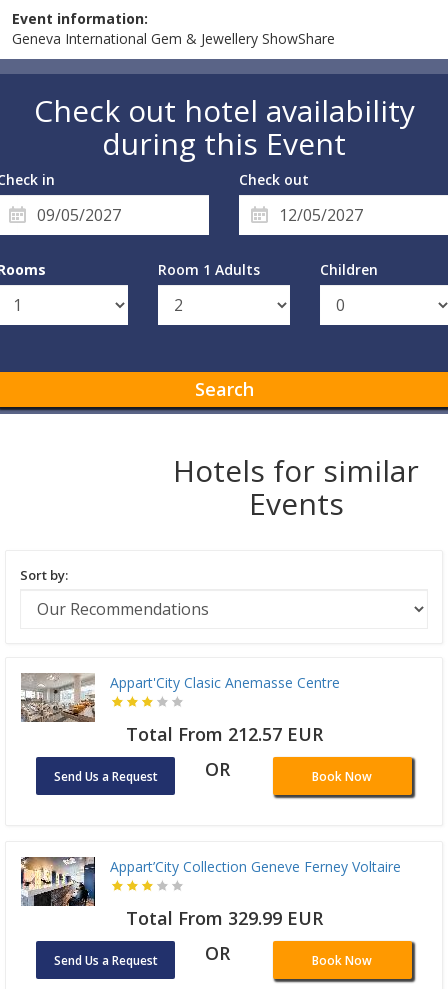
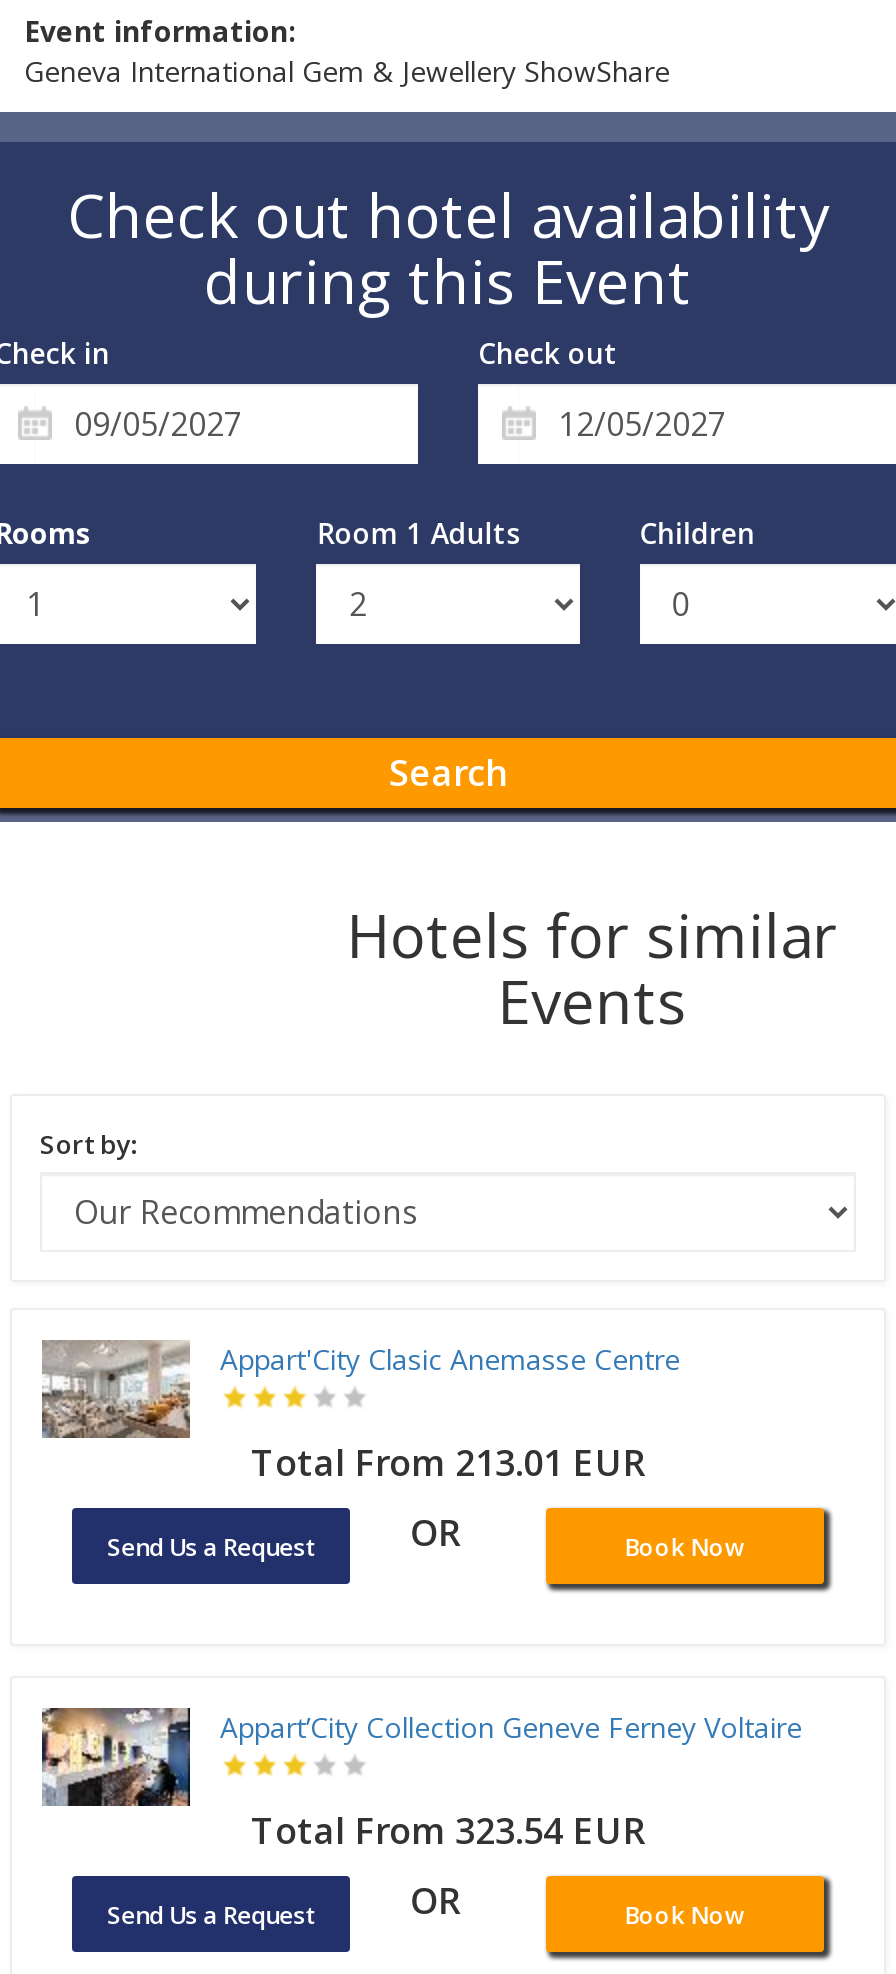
[125,722,322,746] Total From 212.57 EUR -> [251,1438,645,1486] Total From 213.01 EUR
[125,906,322,930] Total From 329.99 EUR -> [251,1806,645,1854] Total From 323.54 EUR

